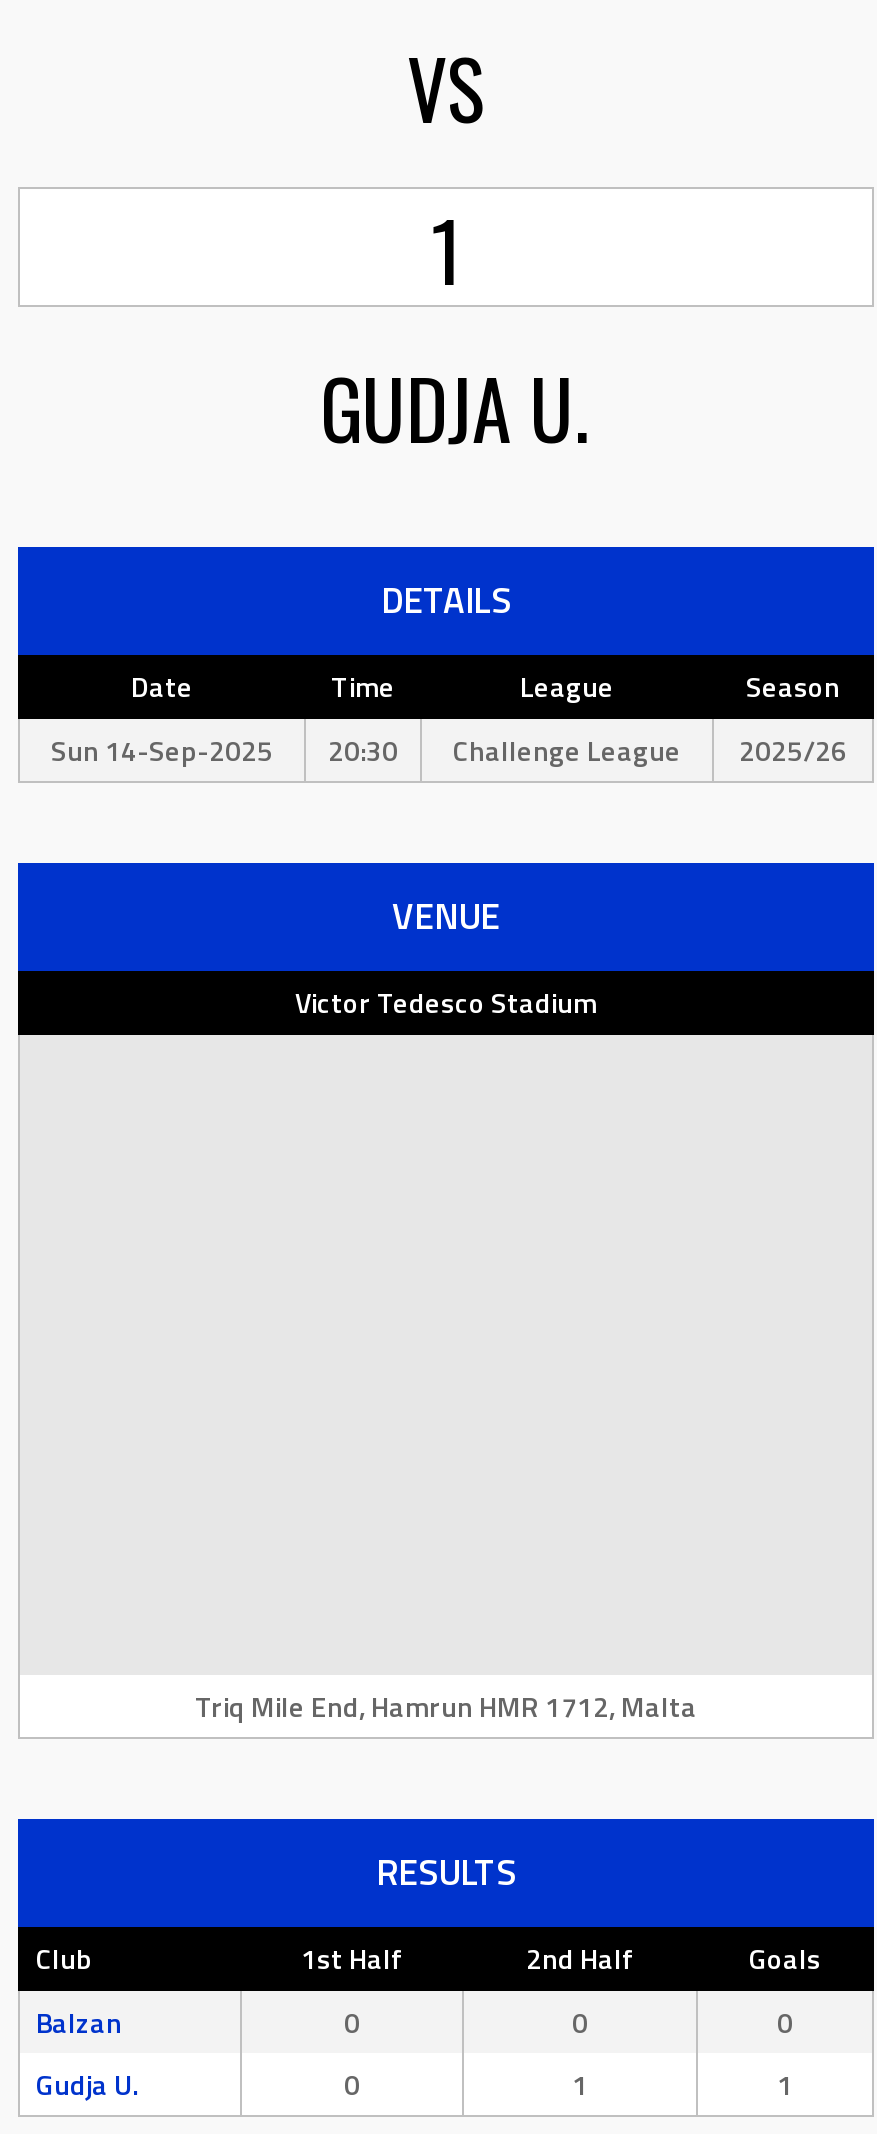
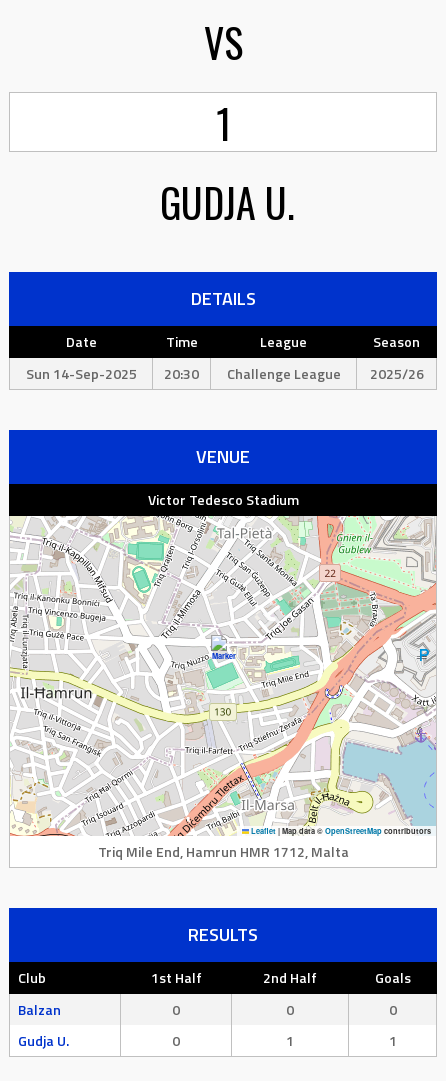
none -> [10,516,437,837] [image] | Leaflet Map data © OpenStreetMap contributors

